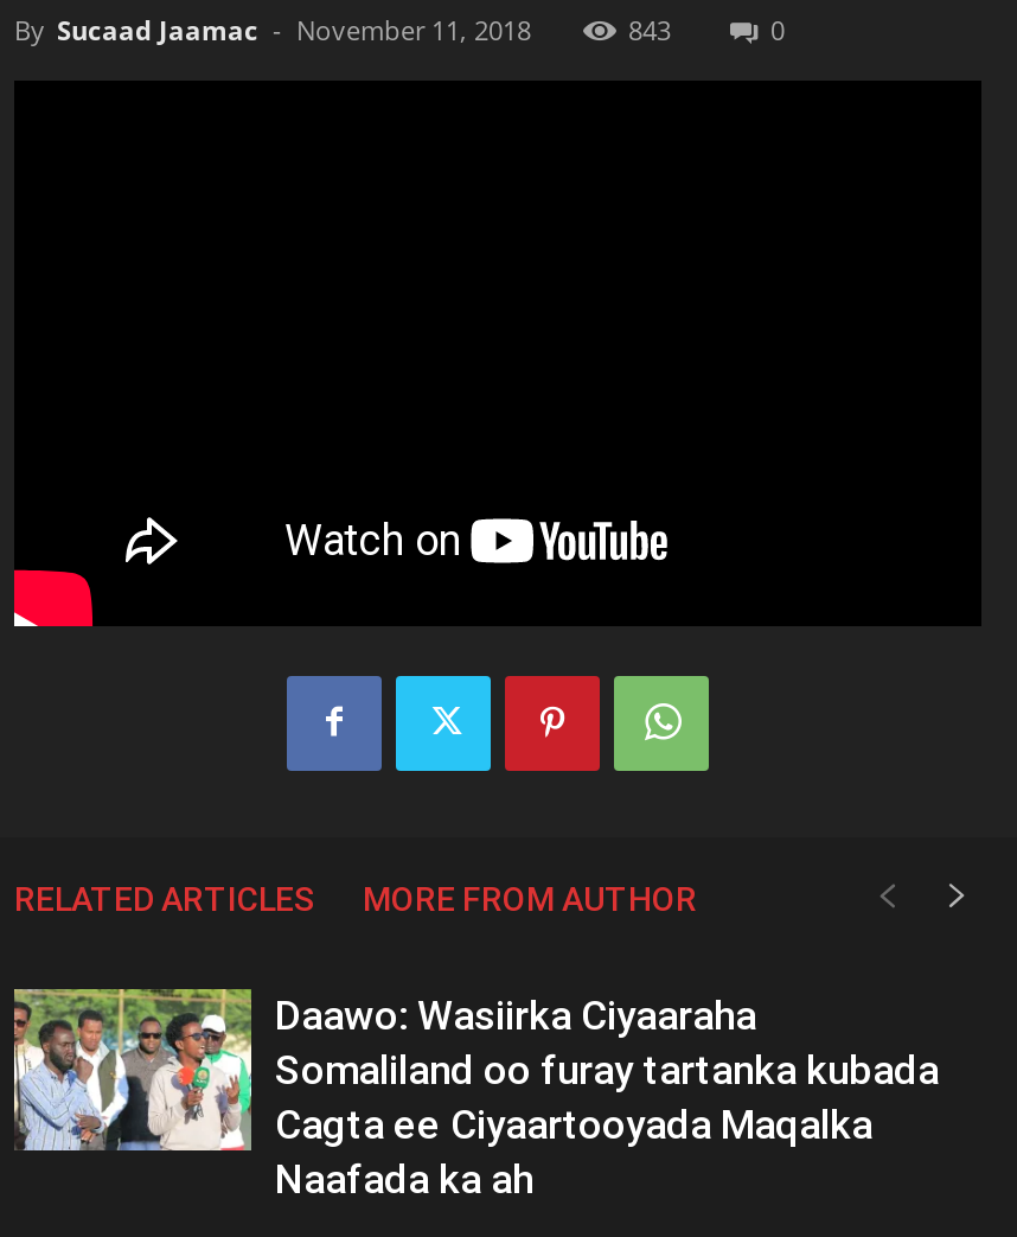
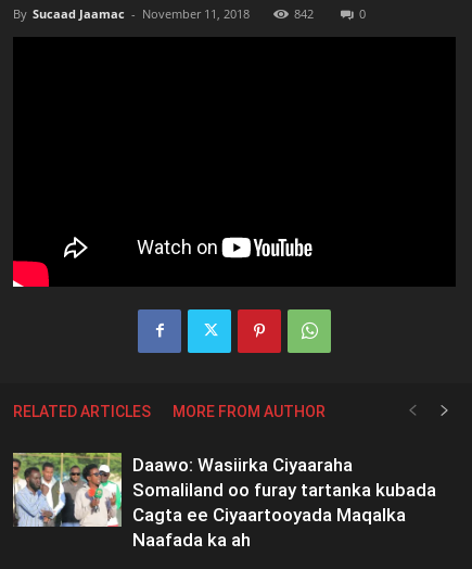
[628,12,671,47] 843 -> [294,5,314,22] 842

